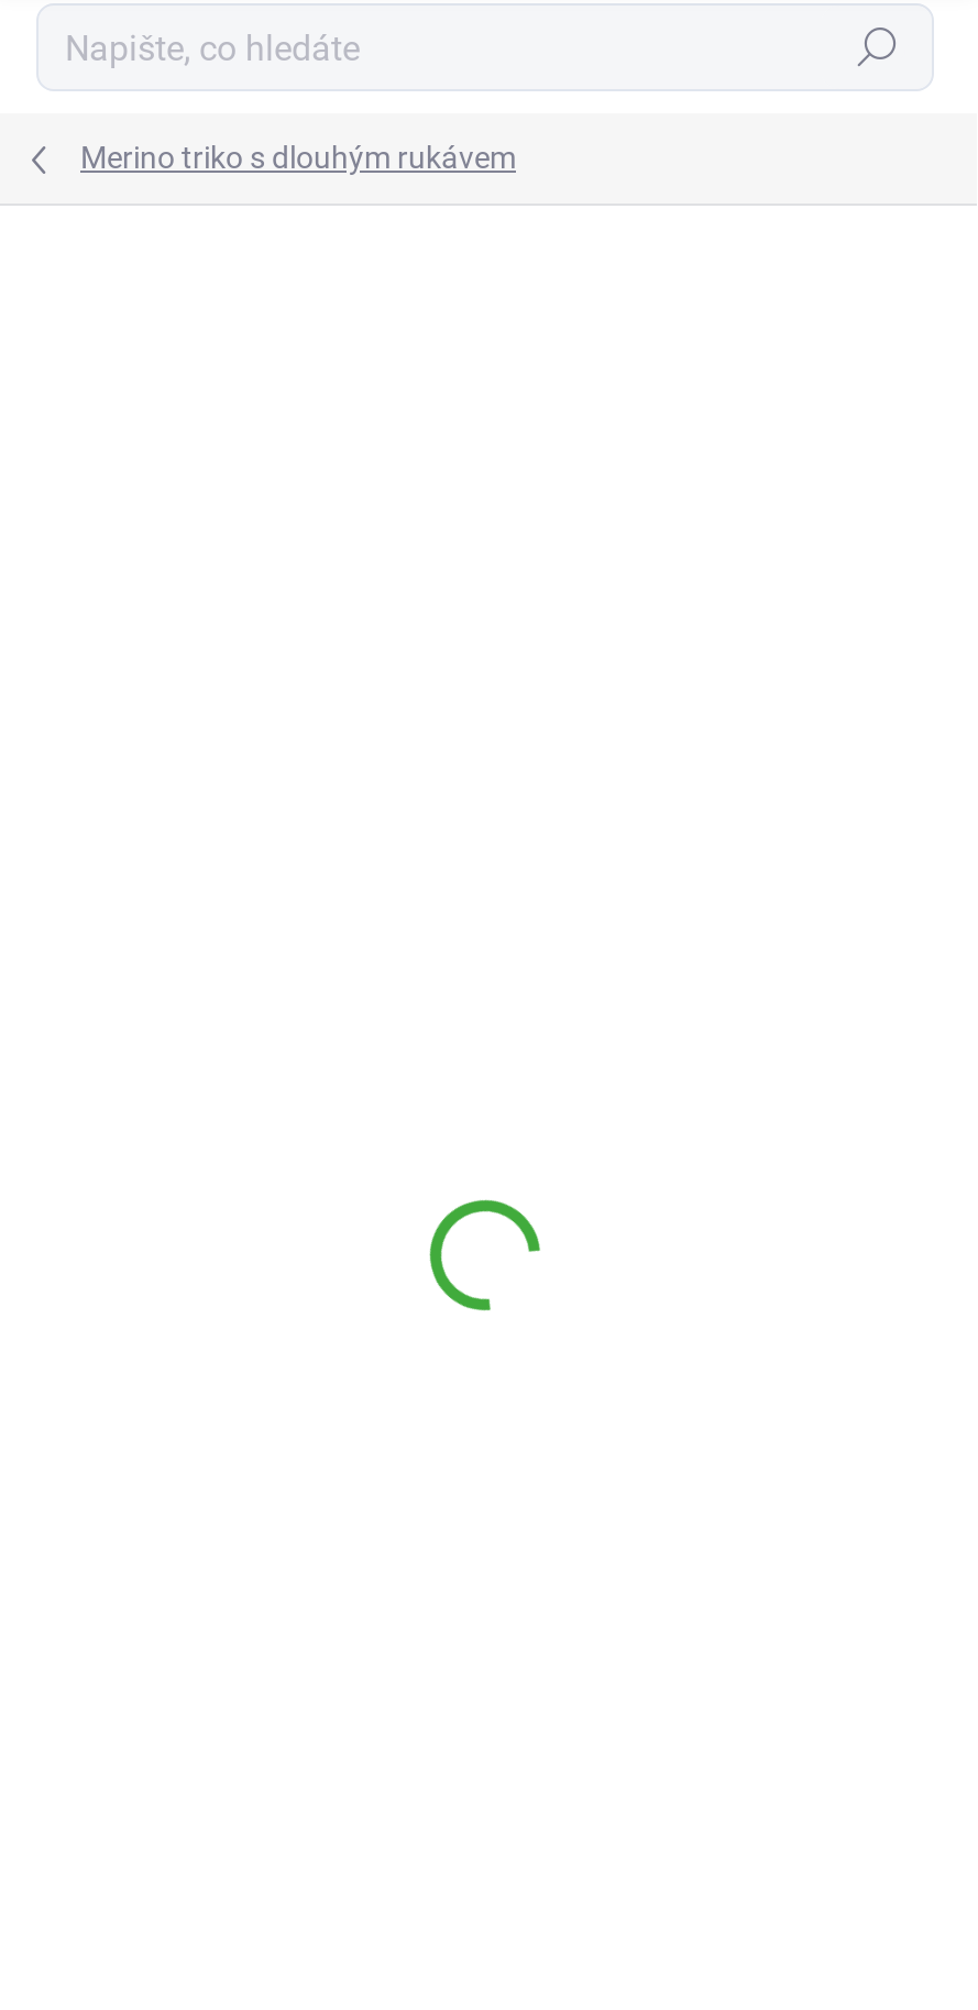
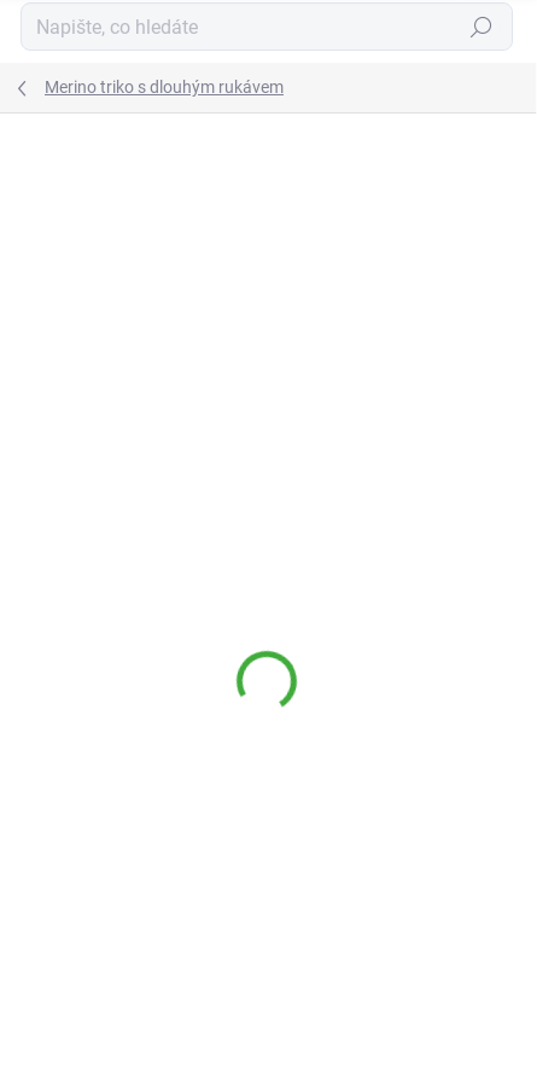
[428,1183,542,1315] [image] -> [235,649,298,721] [image]

